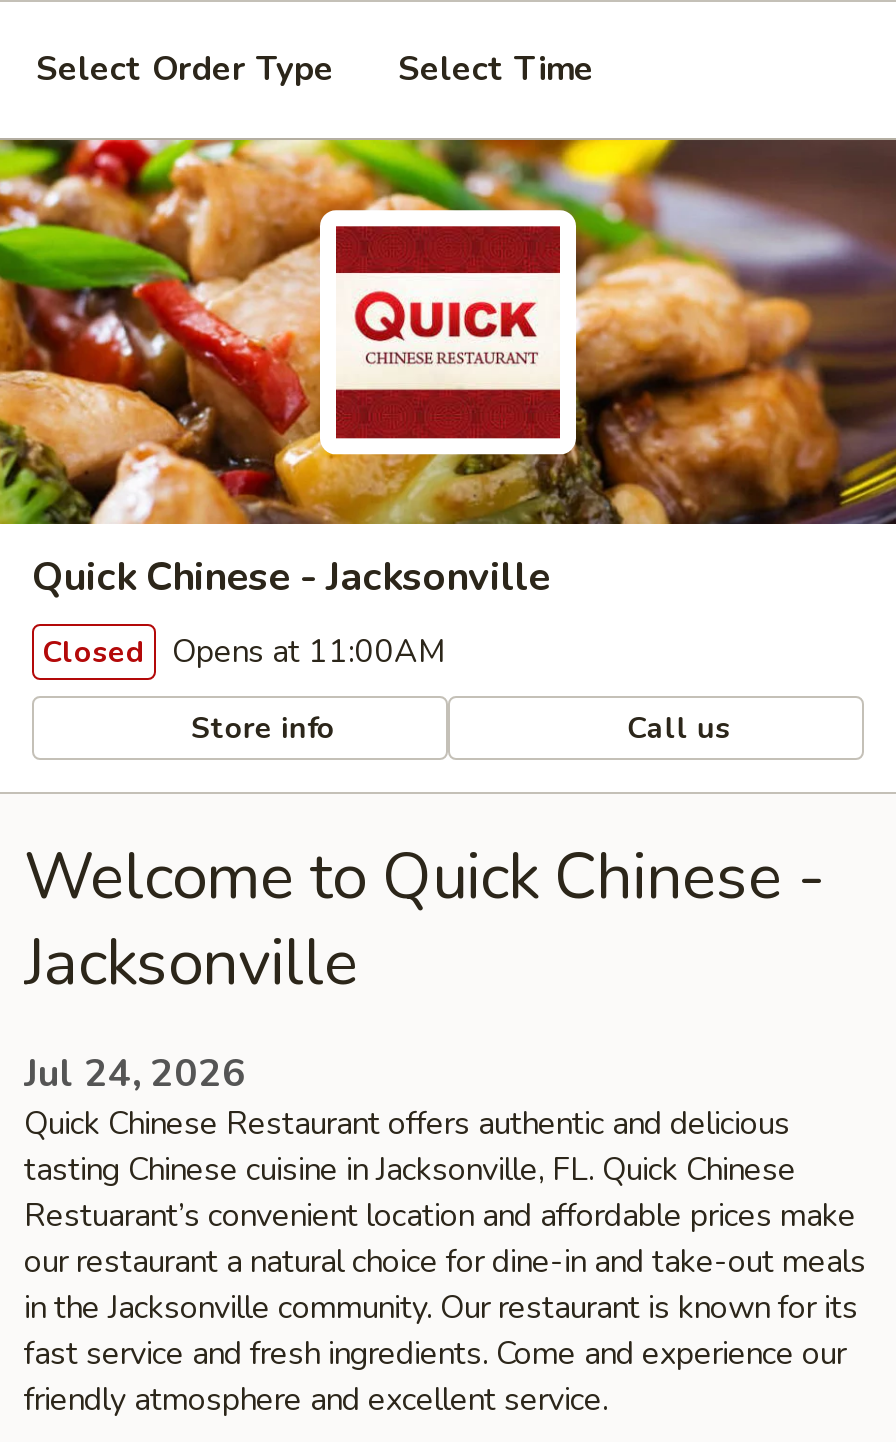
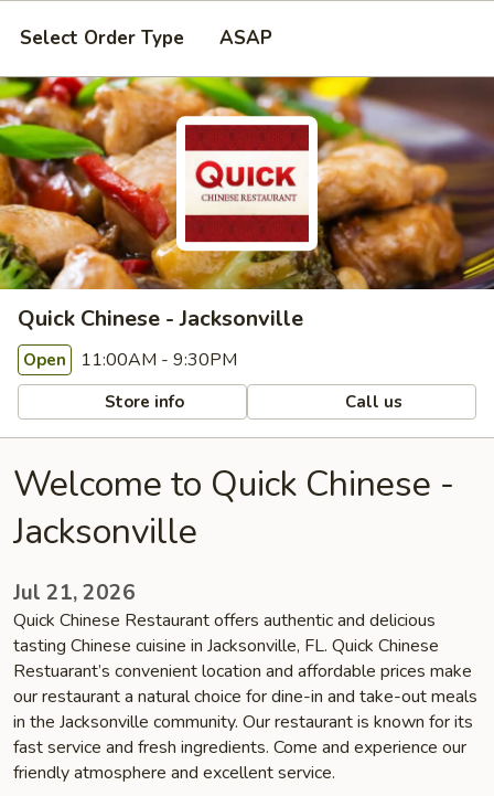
[398,46,594,92] Select Time -> [219,25,272,51] ASAP
[42,630,446,674] Closed Opens at 11:00AM -> [23,348,237,372] Open 11:00AM - 9:30PM
[24,1048,246,1100] Jul 24, 2026 -> [13,579,136,607] Jul 21, 2026

